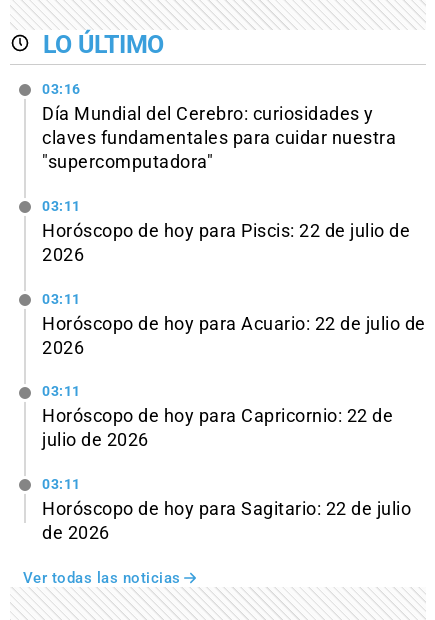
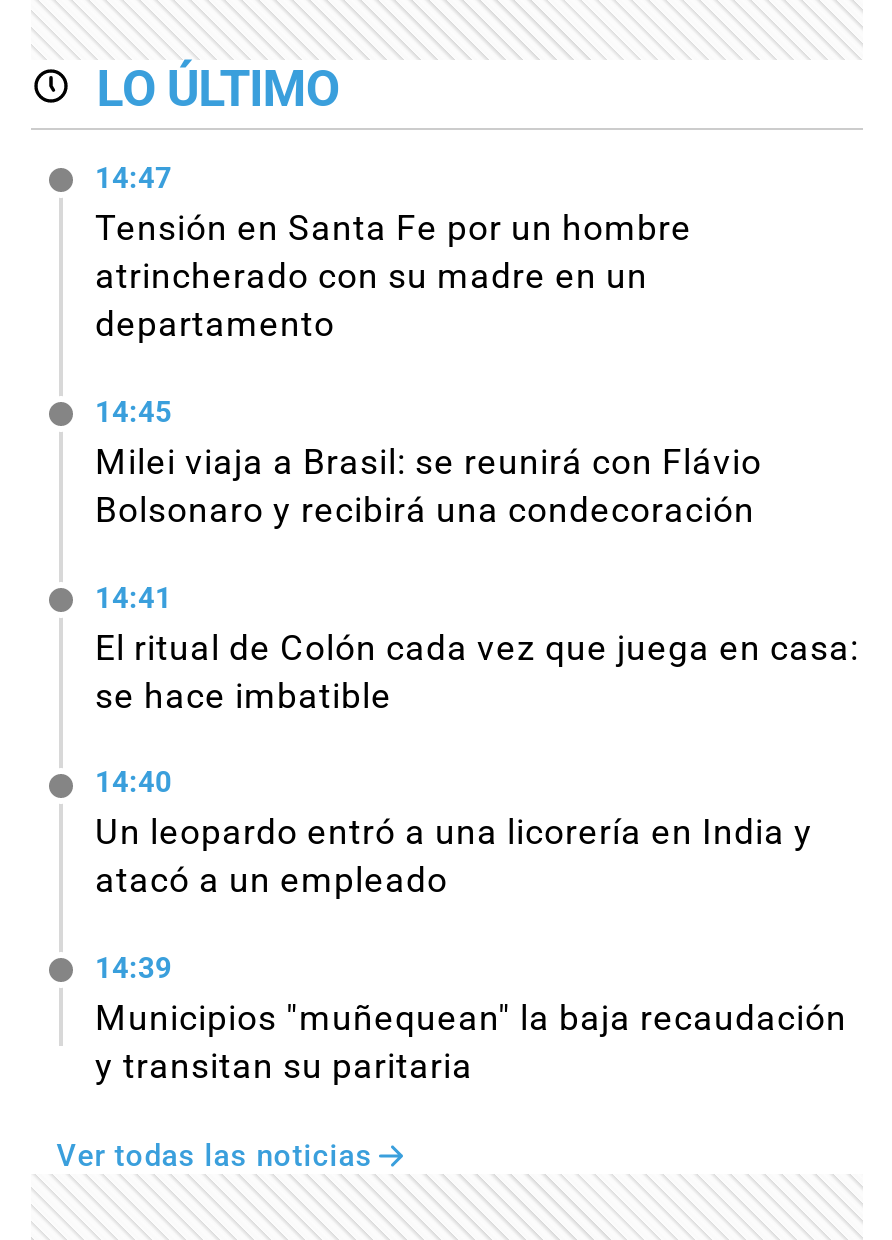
[42,81,396,172] 03:16 | Día Mundial del Cerebro: curiosidades y | claves fundamentales para cuidar nuestra | "supercomputadora" -> [95,162,692,344] 14:47 | Tensión en Santa Fe por un hombre | atrincherado con su madre en un | departamento
[42,198,410,265] 03:11 | Horóscopo de hoy para Piscis: 22 de julio de | 2026 -> [95,395,762,529] 14:45 | Milei viaja a Brasil: se reunirá con Flávio | Bolsonaro y recibirá una condecoración
[42,290,425,357] 03:11 | Horóscopo de hoy para Acuario: 22 de julio de | 2026 -> [95,581,859,715] 14:41 | El ritual de Colón cada vez que juega en casa: | se hace imbatible
[42,383,393,450] 03:11 | Horóscopo de hoy para Capricornio: 22 de | julio de 2026 -> [95,767,813,901] 14:40 | Un leopardo entró a una licorería en India y | atacó a un empleado
[42,476,411,543] 03:11 | Horóscopo de hoy para Sagitario: 22 de julio | de 2026 -> [95,952,847,1086] 14:39 | Municipios "muñequean" la baja recaudación | y transitan su paritaria

